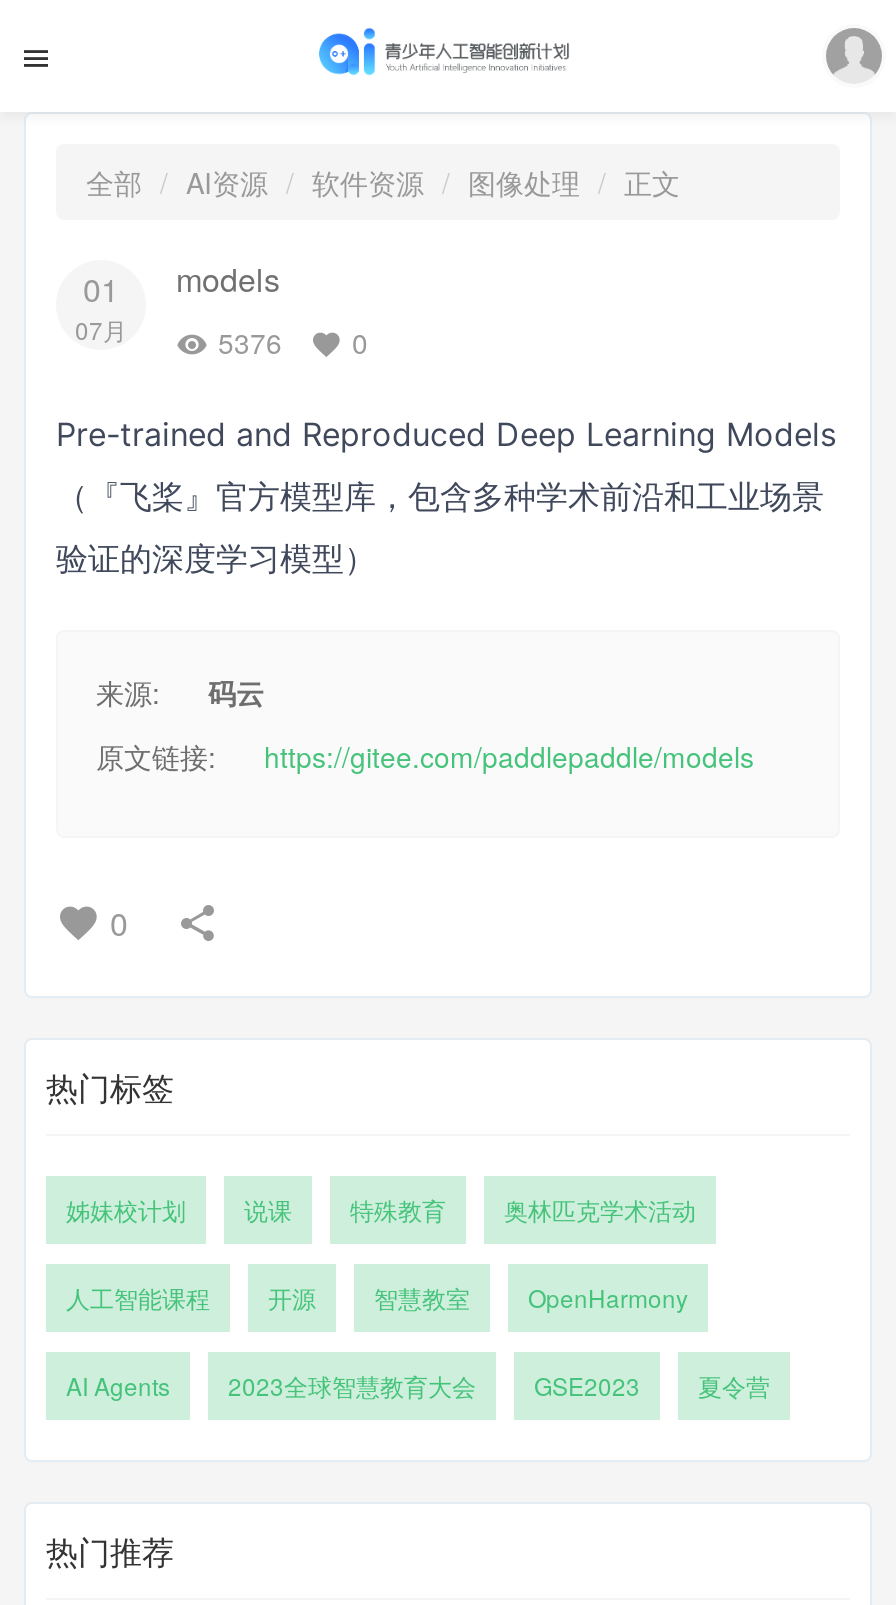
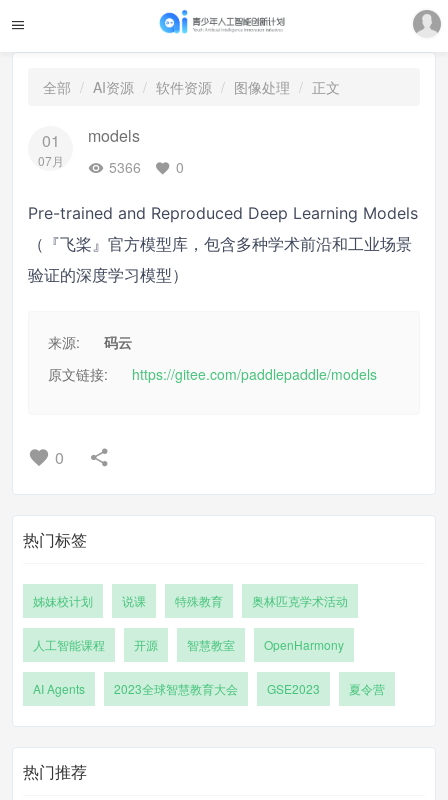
[218,322,368,362] 5376 0 -> [109,157,184,177] 5366 0

